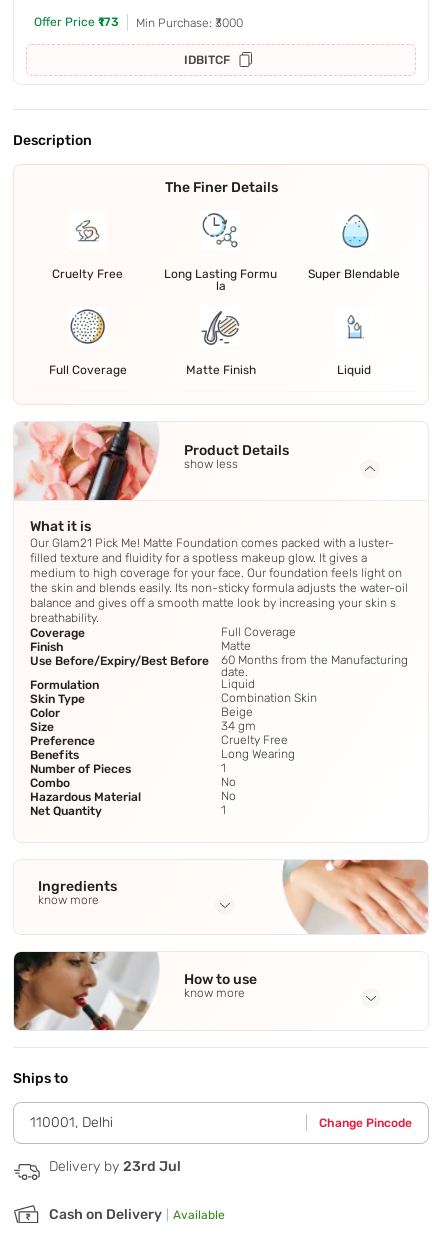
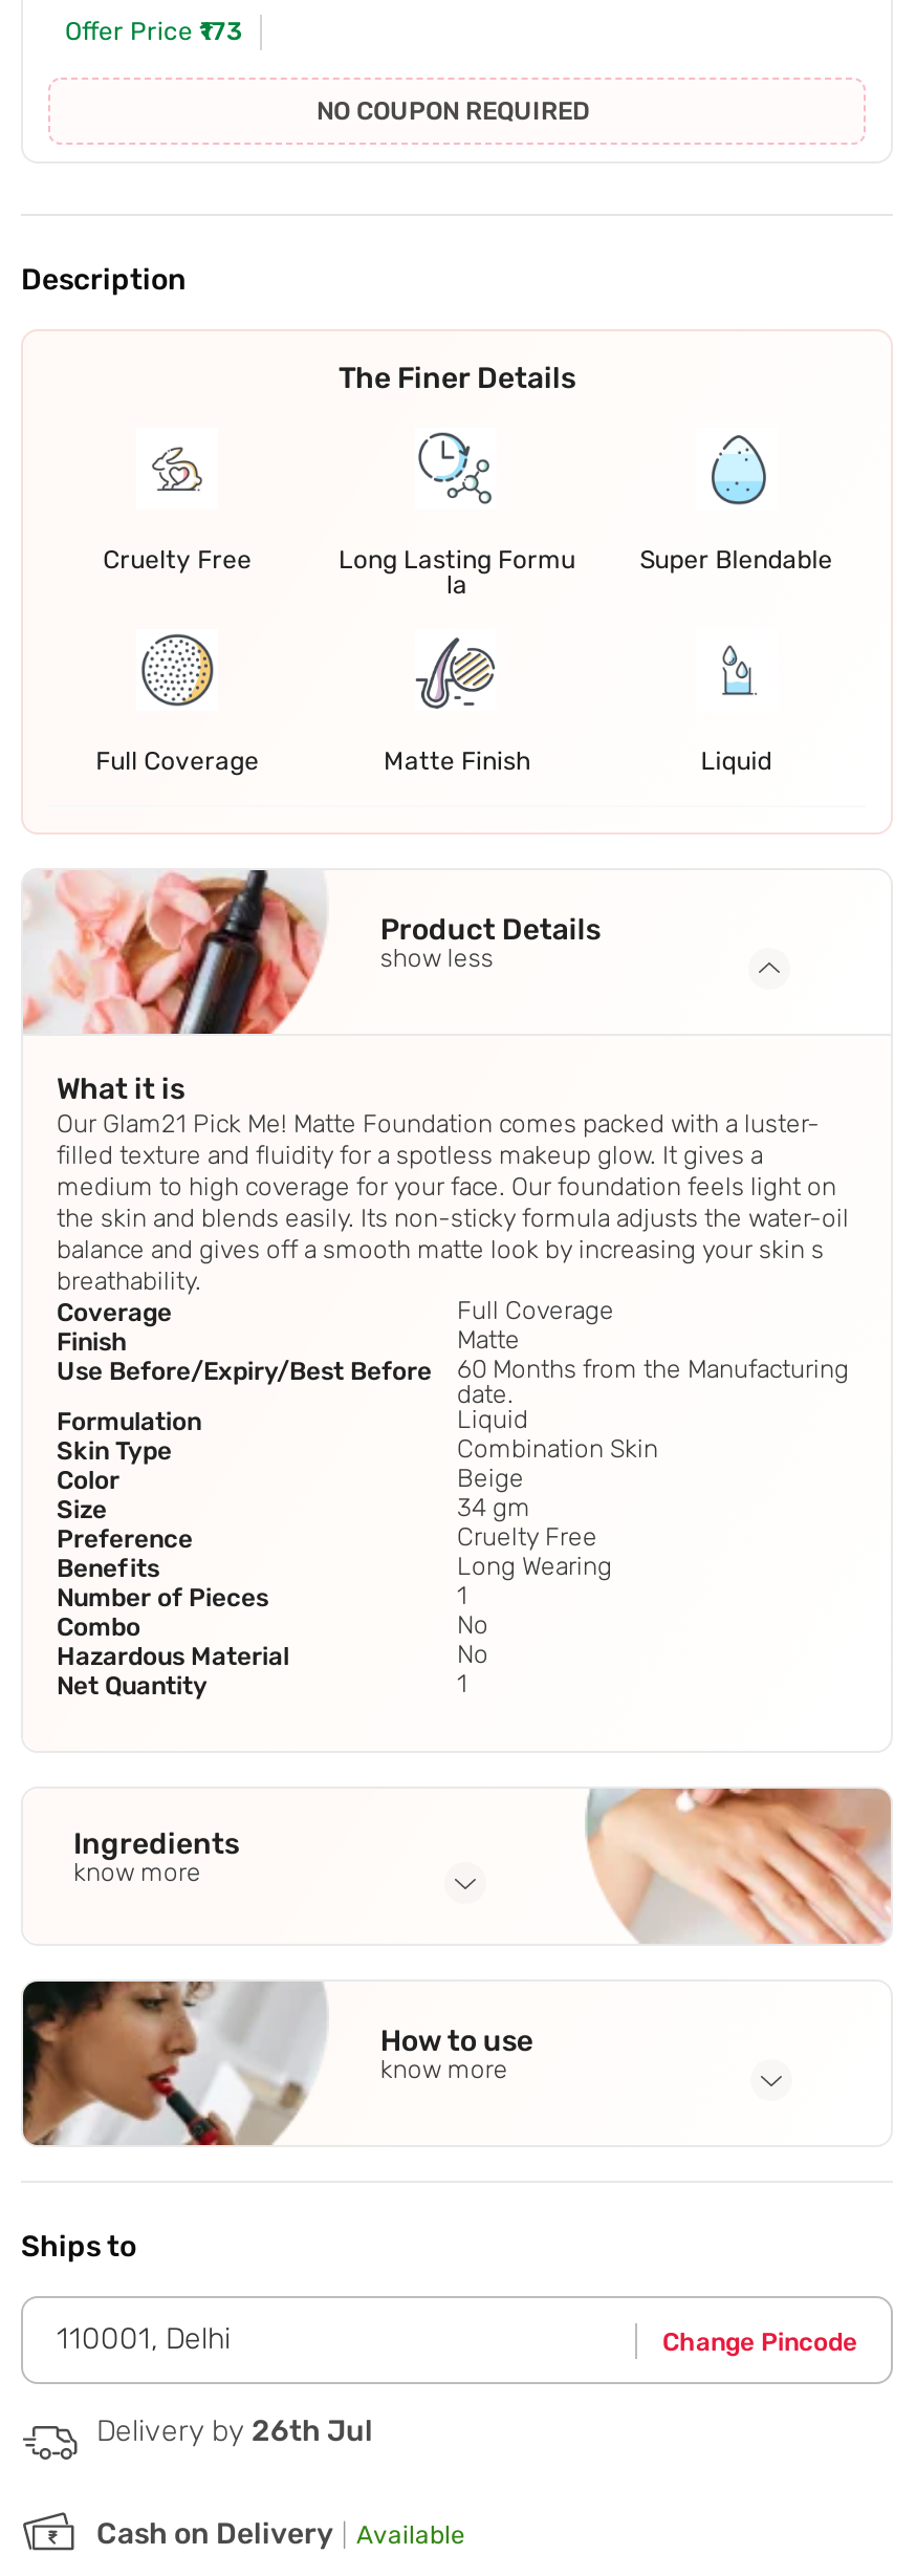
[136,16,243,67] Min Purchase: ₹3000 | IDBITCF -> [317,97,589,126] NO COUPON REQUIRED
[49,1158,181,1175] Delivery by 23rd Jul -> [96,2413,373,2449] Delivery by 26th Jul

